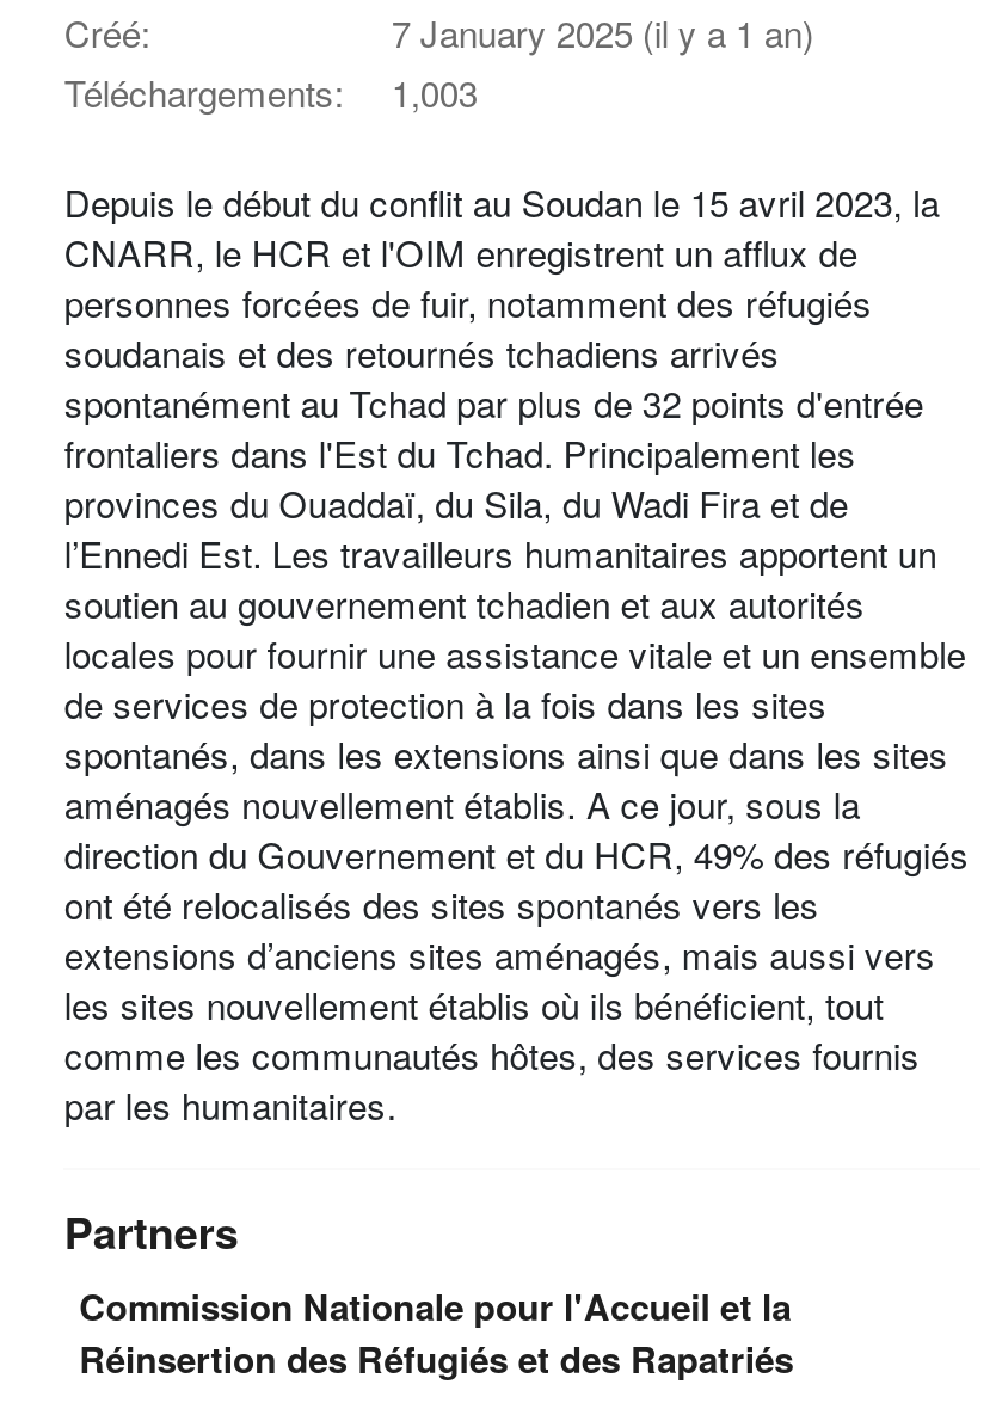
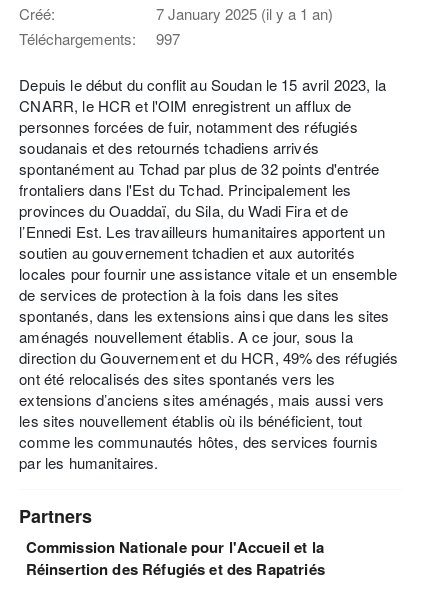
[64,67,477,117] Téléchargements: 1,003 -> [19,28,180,49] Téléchargements: 997

